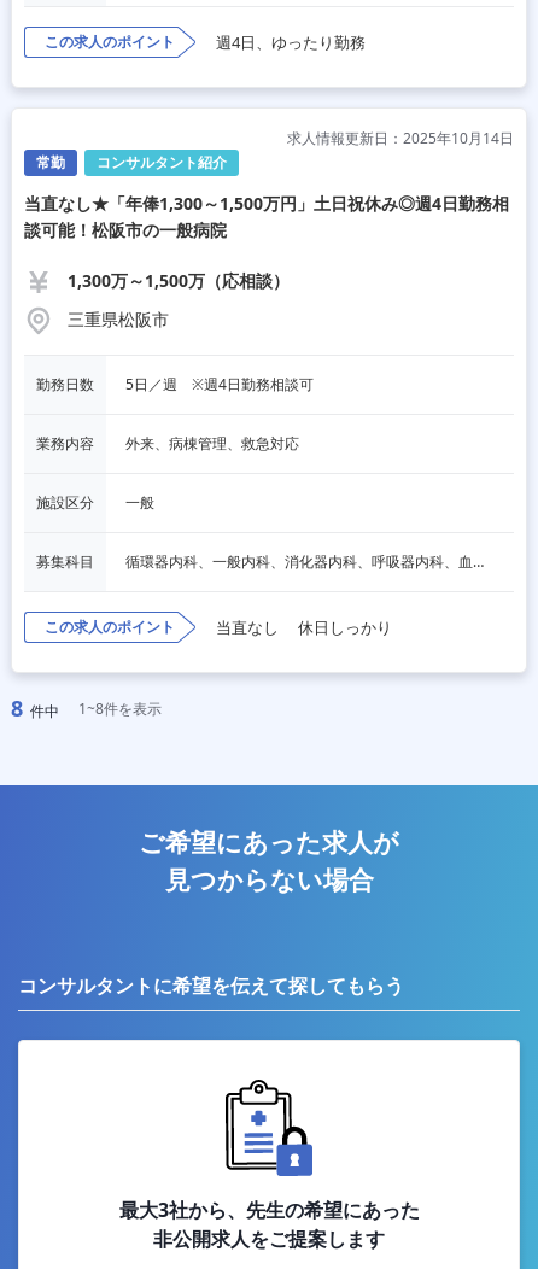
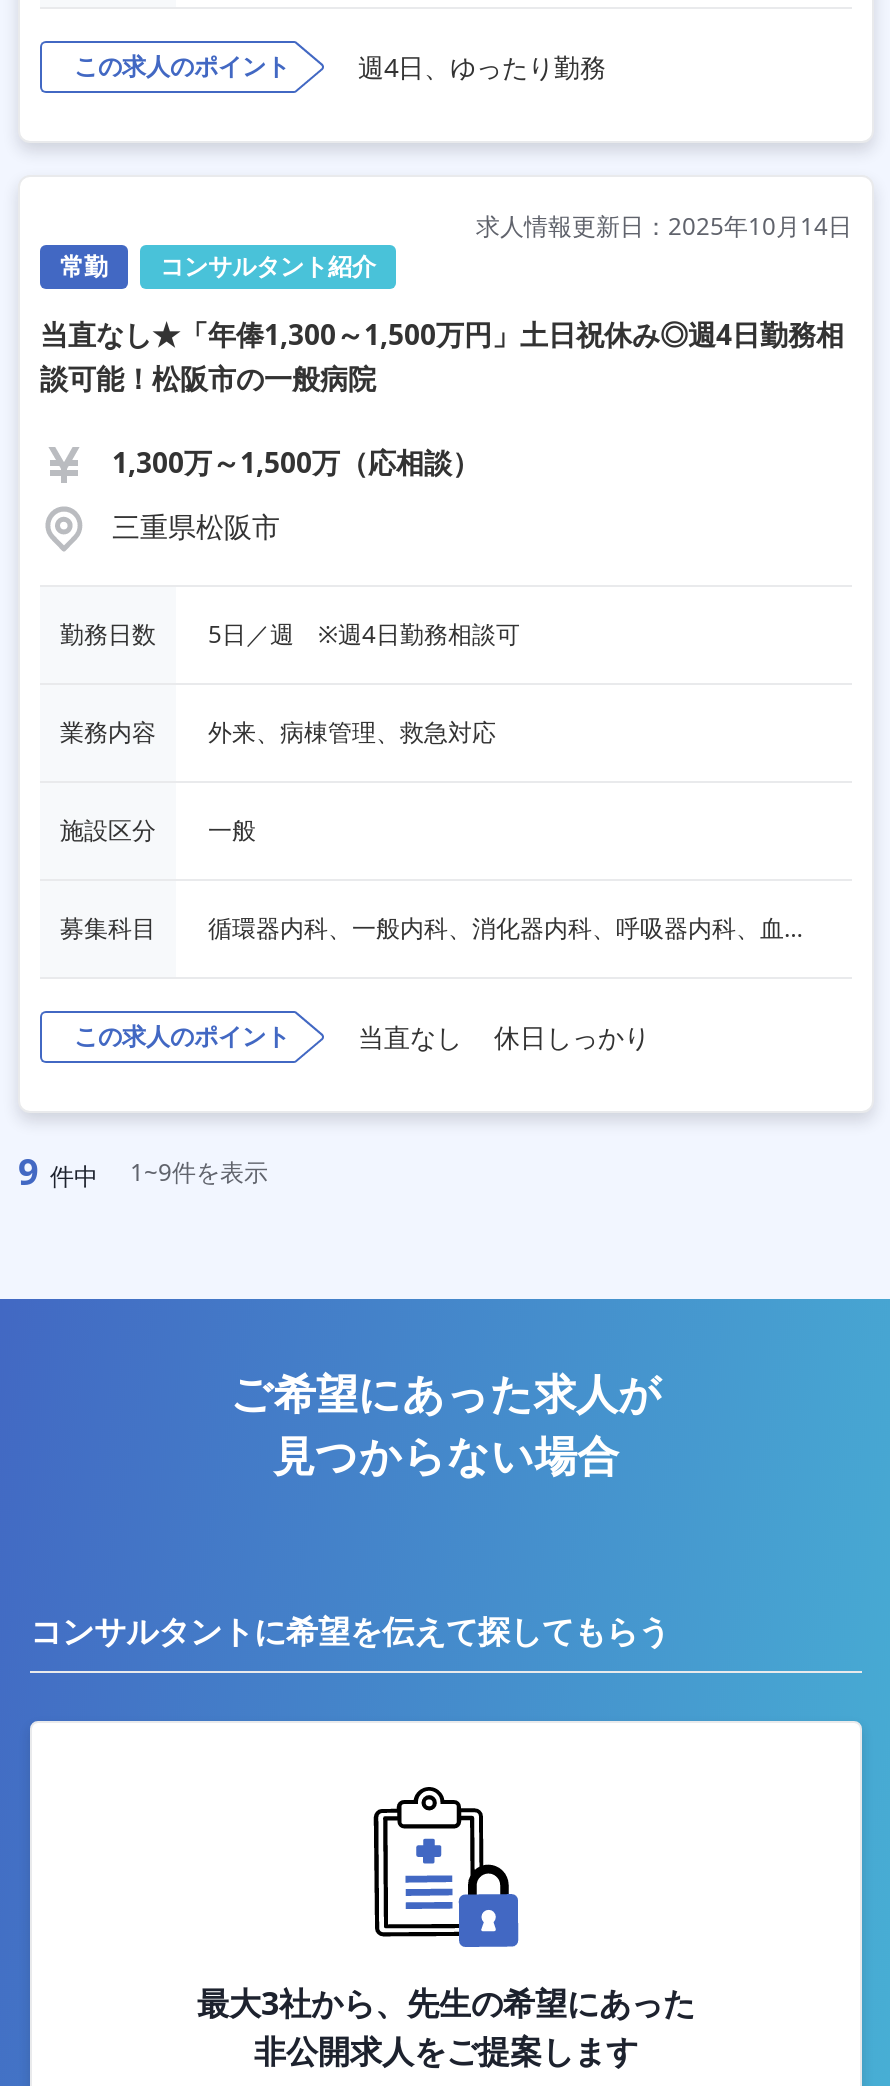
[11,694,59,723] 8 件中 -> [18,1147,98,1195] 9 件中
[78,698,162,718] 1~8件を表示 -> [130,1154,268,1188] 1~9件を表示

